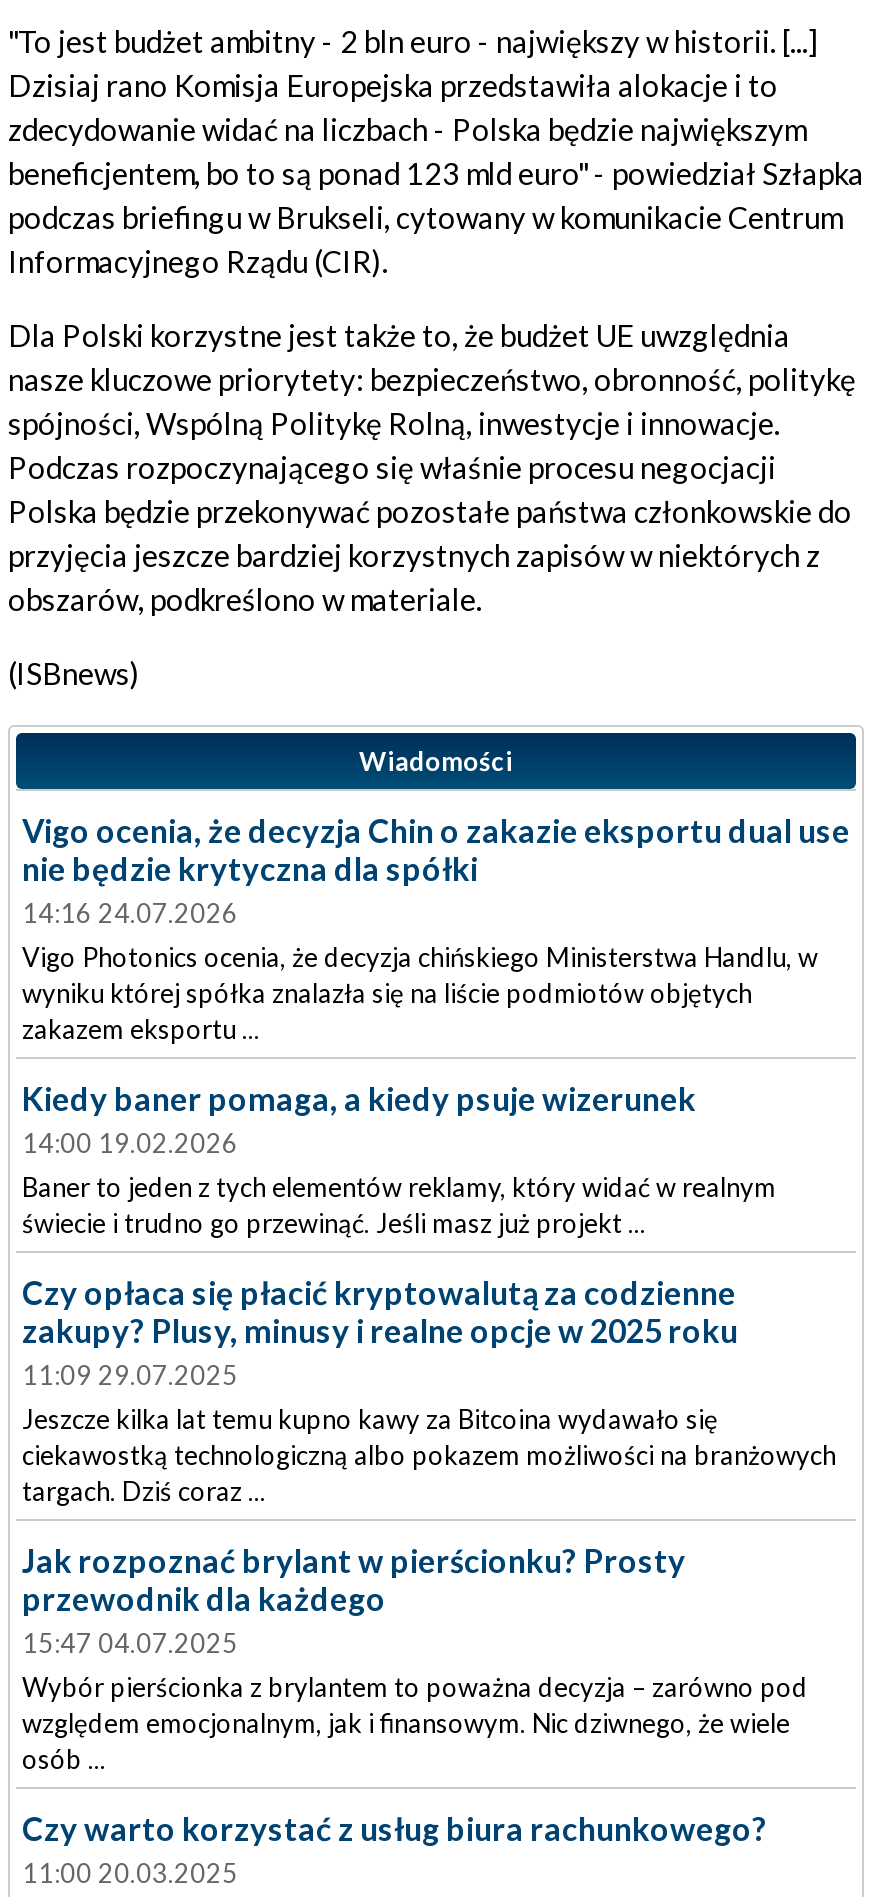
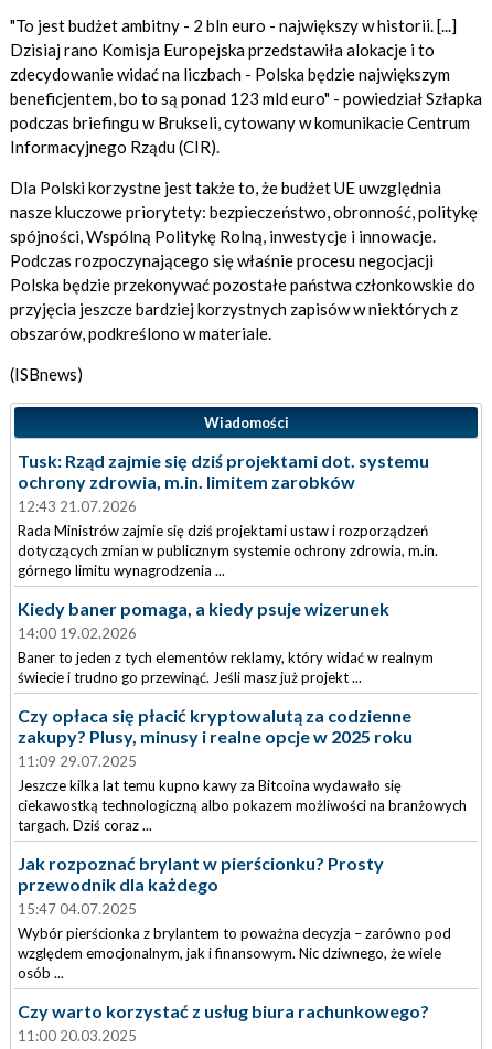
[22,811,850,1045] Vigo ocenia, że decyzja Chin o zakazie eksportu dual use | nie będzie krytyczna dla spółki | 14:16 24.07.2026 | Vigo Photonics ocenia, że decyzja chińskiego Ministerstwa Handlu, w | wyniku której spółka znalazła się na liście podmiotów objętych | zakazem eksportu ... -> [18,450,438,579] Tusk: Rząd zajmie się dziś projektami dot. systemu | ochrony zdrowia, m.in. limitem zarobków | 12:43 21.07.2026 | Rada Ministrów zajmie się dziś projektami ustaw i rozporządzeń | dotyczących zmian w publicznym systemie ochrony zdrowia, m.in. | górnego limitu wynagrodzenia ...

